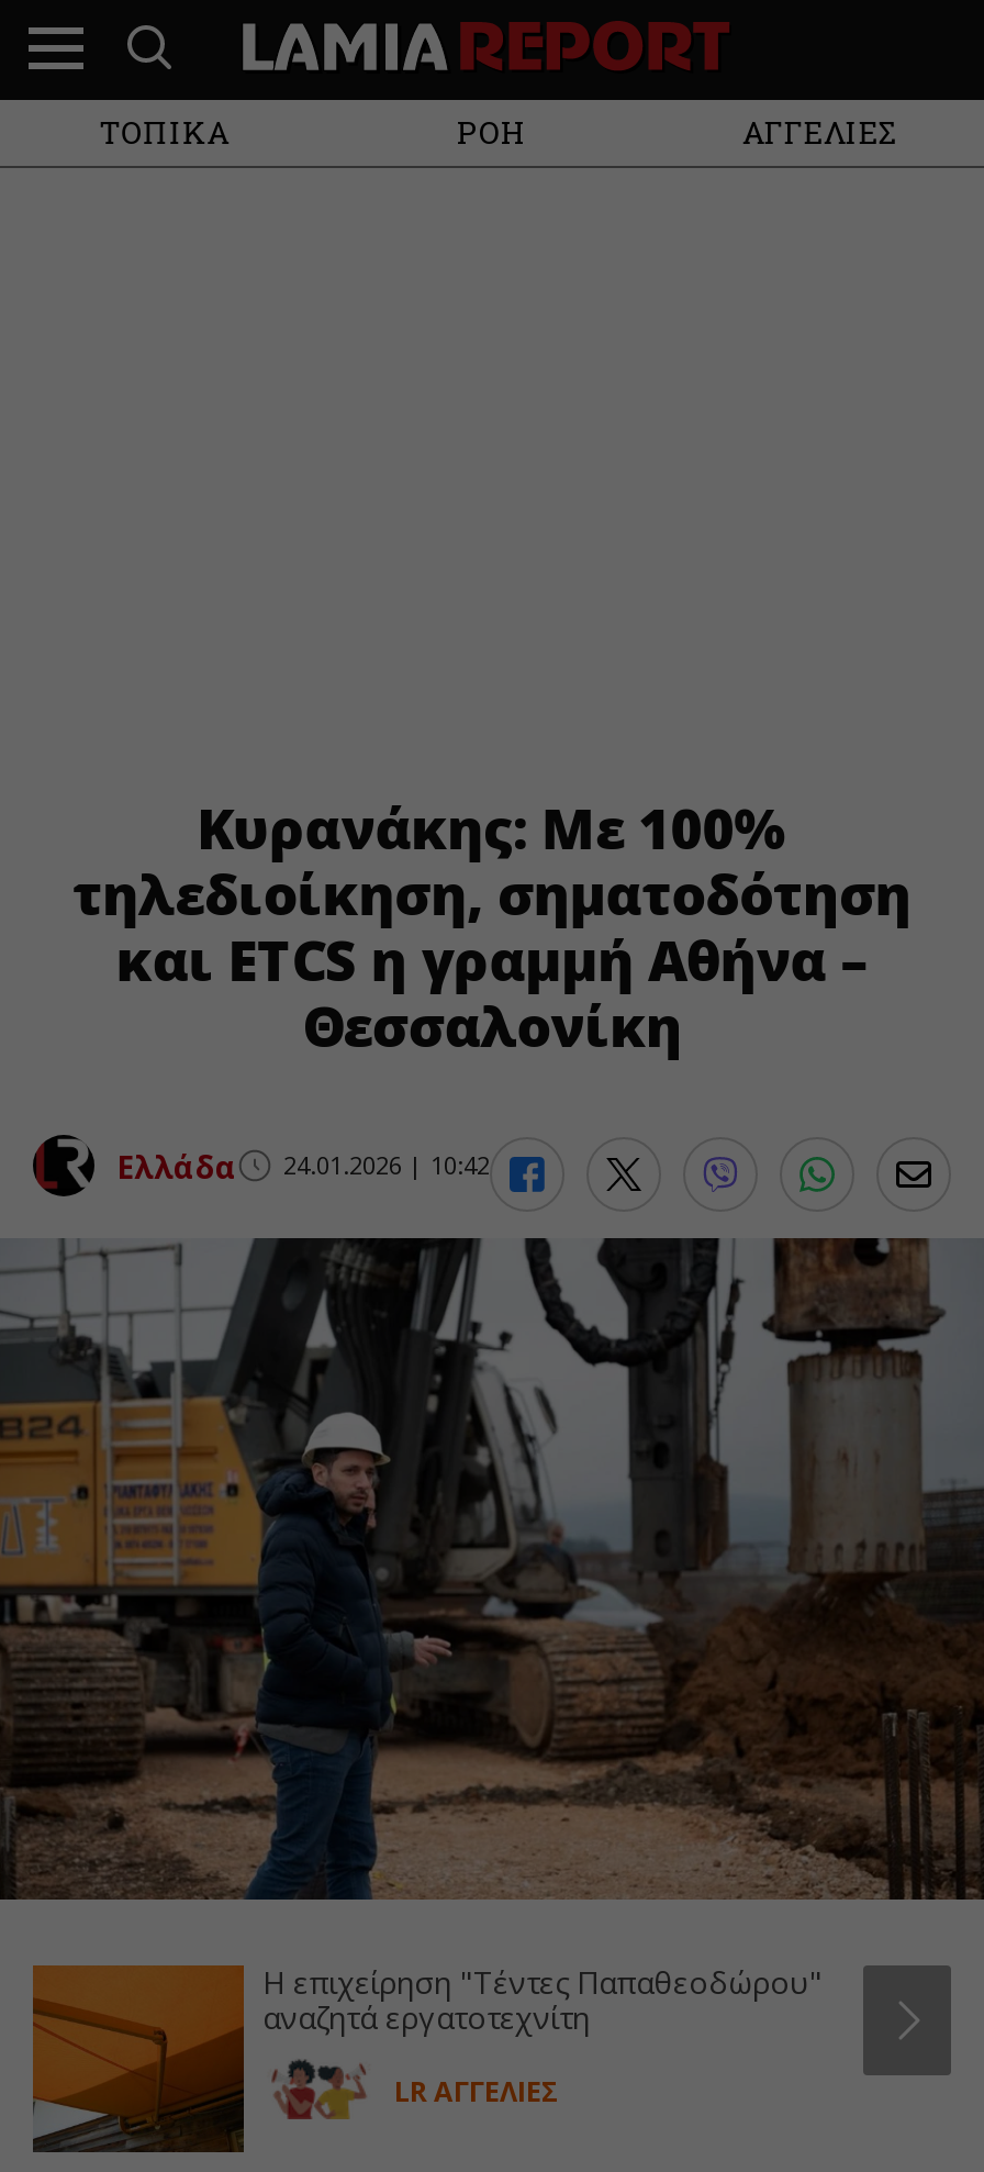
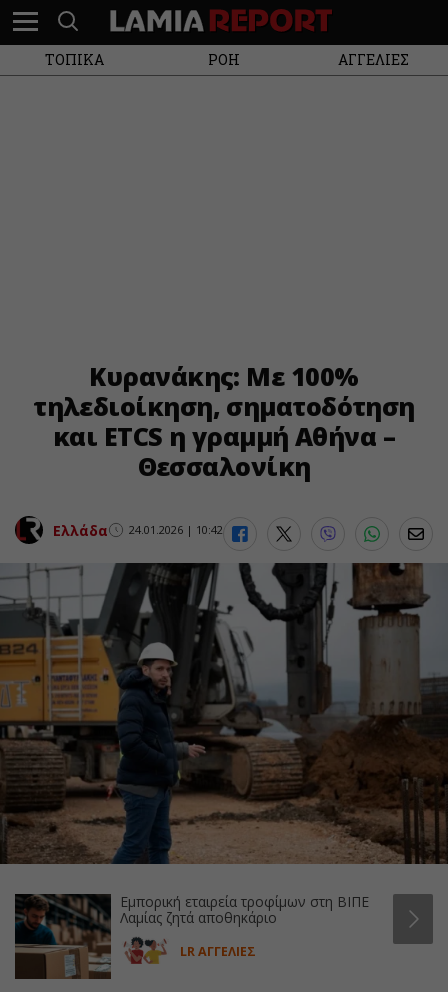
[31,1962,823,2154] [image] | Η επιχείρηση "Τέντες Παπαθεοδώρου" | αναζητά εργατοτεχνίτη -> [14,892,368,980] [image] | Εμπορική εταιρεία τροφίμων στη ΒΙΠΕ | Λαμίας ζητά αποθηκάριο

